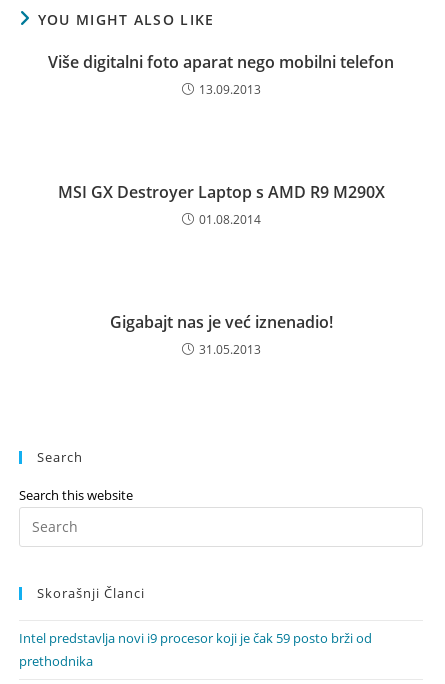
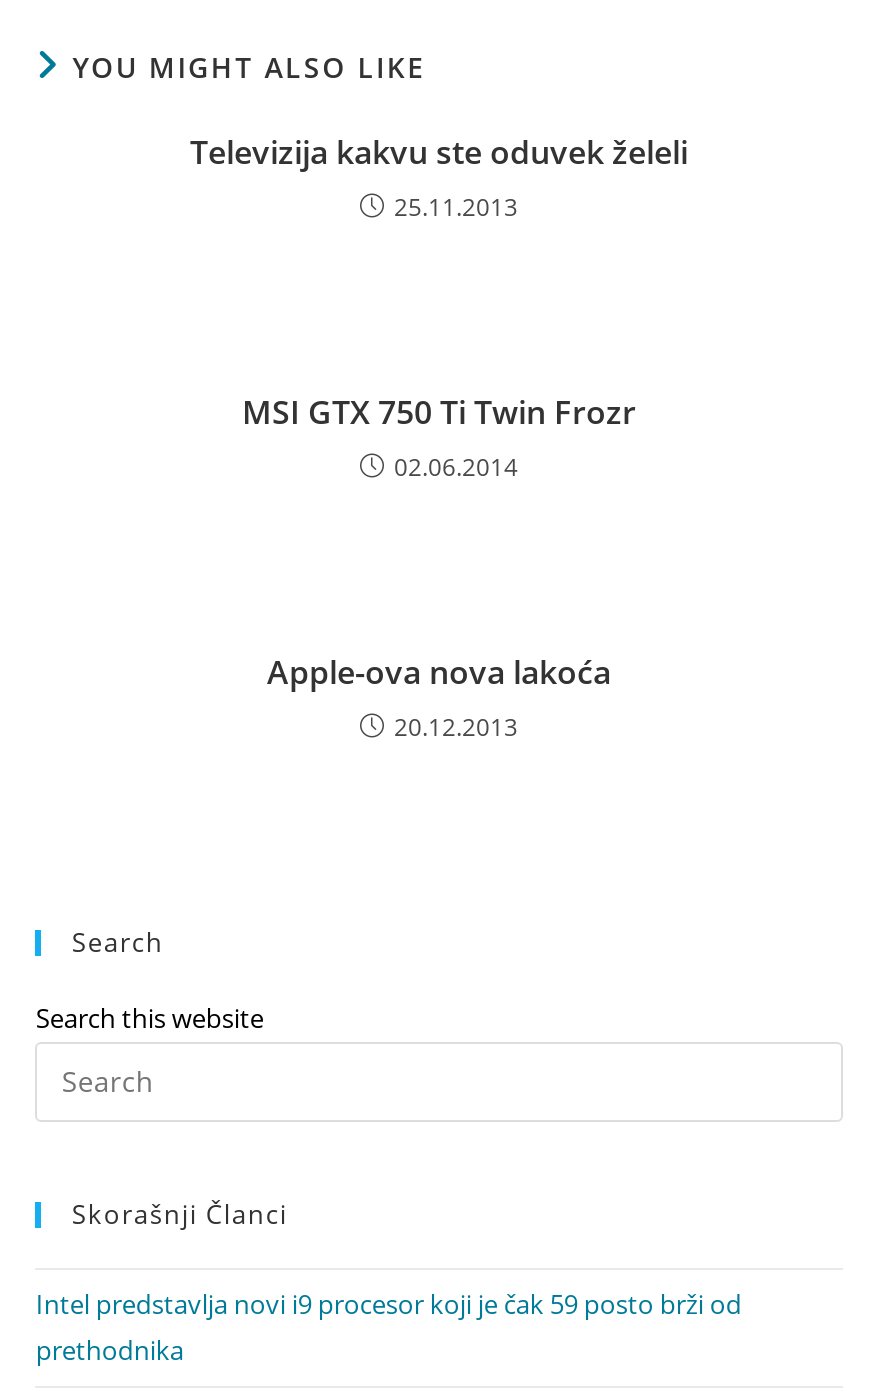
[48,51,394,98] Više digitalni foto aparat nego mobilni telefon | 13.09.2013 -> [190,129,688,223] Televizija kakvu ste oduvek želeli | 25.11.2013
[57,181,384,228] MSI GX Destroyer Laptop s AMD R9 M290X | 01.08.2014 -> [242,389,636,483] MSI GTX 750 Ti Twin Frozr | 02.06.2014
[109,311,332,358] Gigabajt nas je već iznenadio! | 31.05.2013 -> [267,649,611,743] Apple-ova nova lakoća | 20.12.2013

